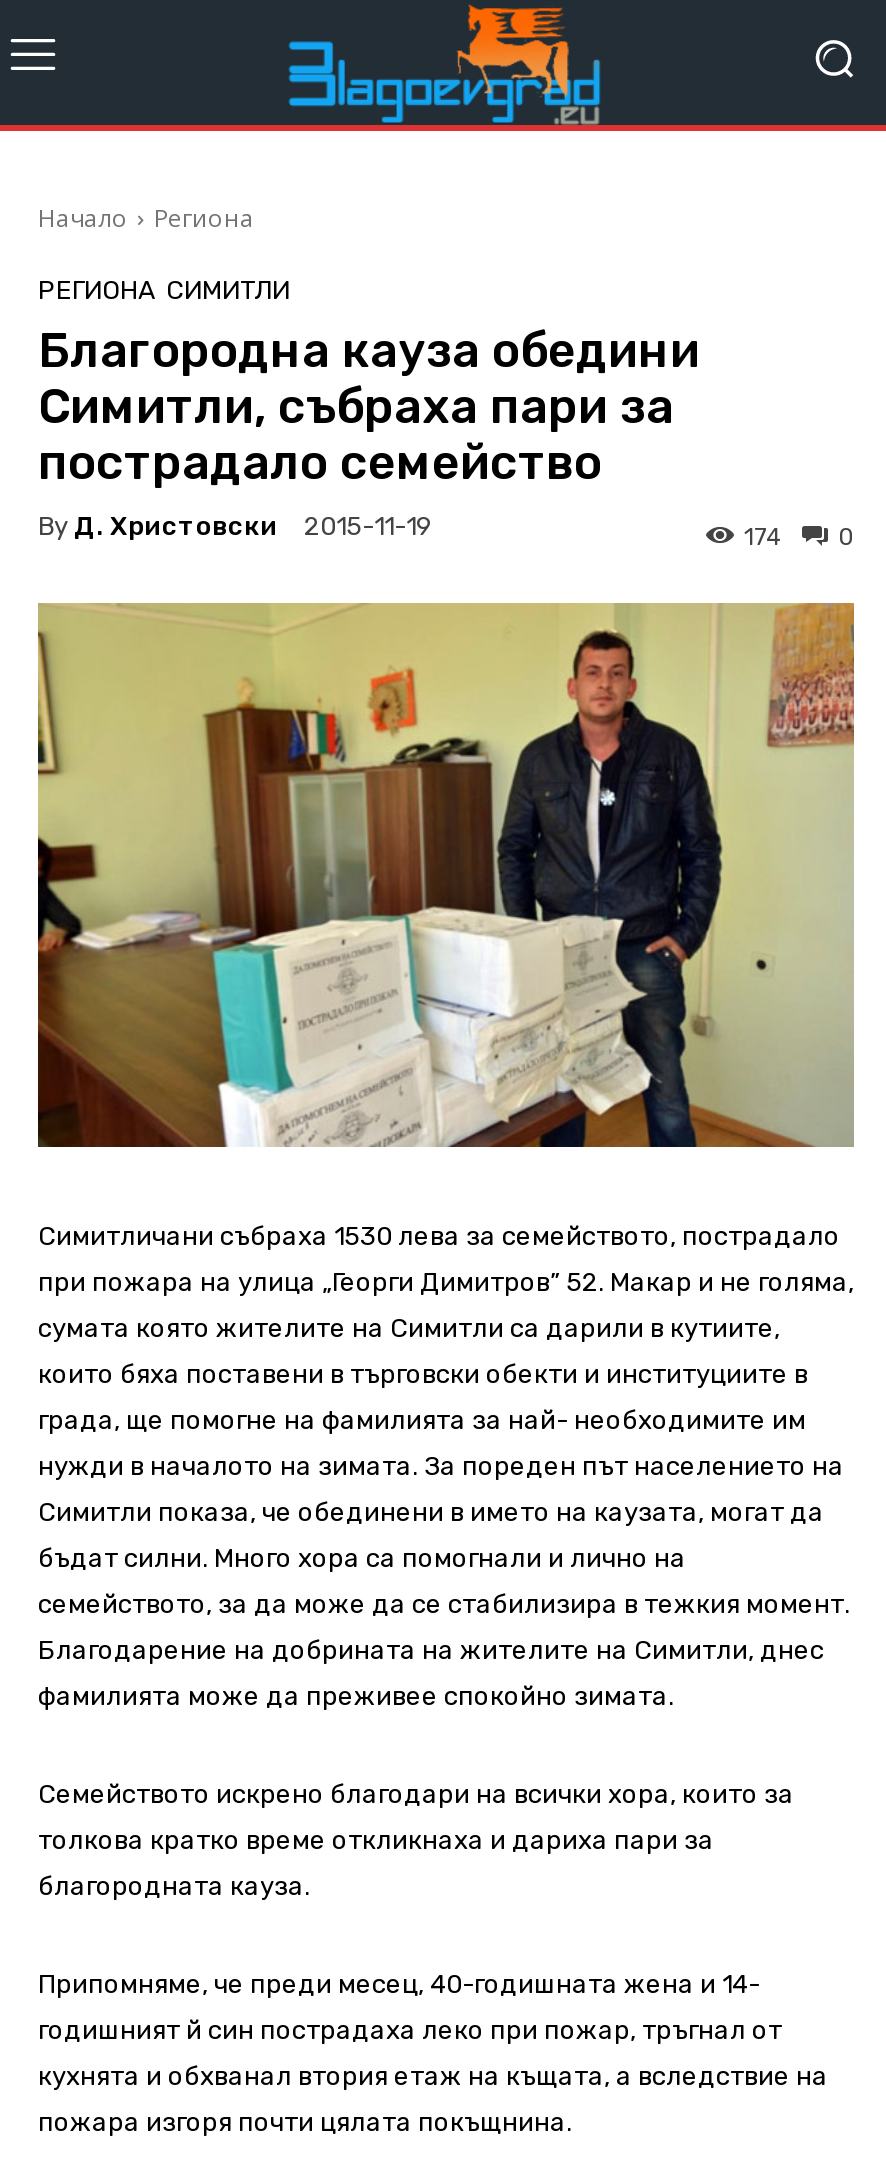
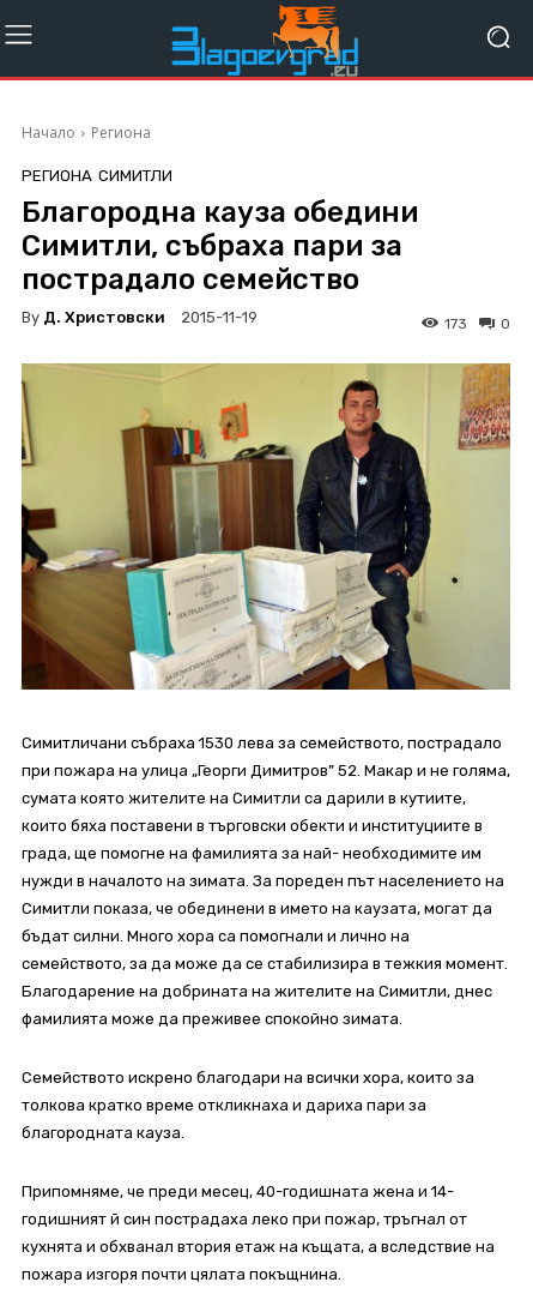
[744,523,854,551] 174 0 -> [444,316,510,332] 173 0

